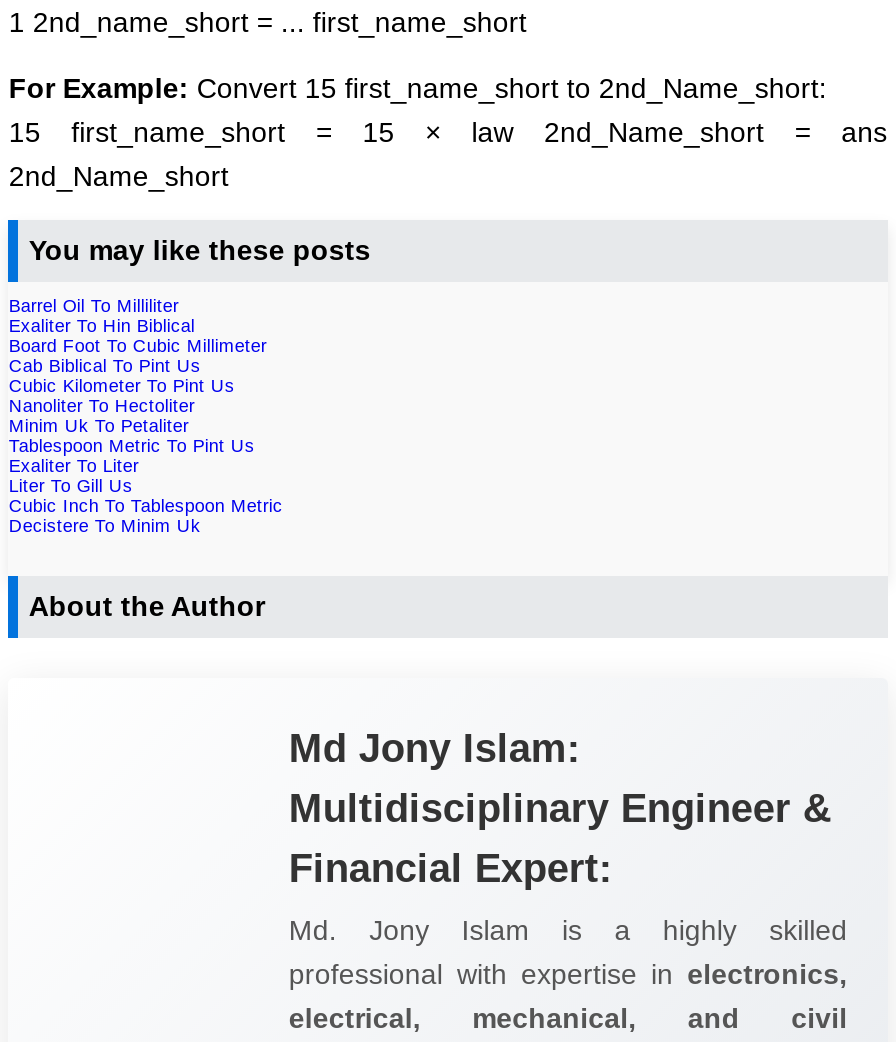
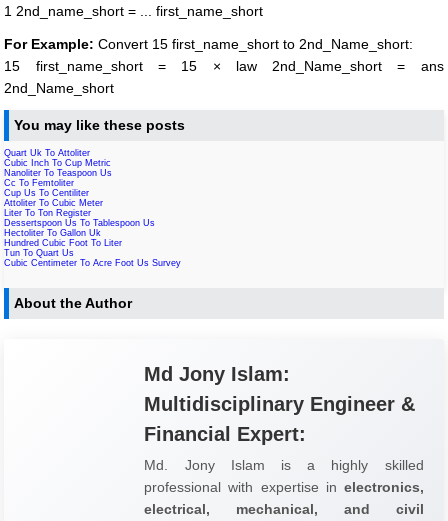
[9,295,283,535] Barrel Oil To Milliliter | Exaliter To Hin Biblical | Board Foot To Cubic Millimeter | Cab Biblical To Pint Us | Cubic Kilometer To Pint Us | Nanoliter To Hectoliter | Minim Uk To Petaliter | Tablespoon Metric To Pint Us | Exaliter To Liter | Liter To Gill Us | Cubic Inch To Tablespoon Metric | Decistere To Minim Uk -> [4,148,181,268] Quart Uk To Attoliter | Cubic Inch To Cup Metric | Nanoliter To Teaspoon Us | Cc To Femtoliter | Cup Us To Centiliter | Attoliter To Cubic Meter | Liter To Ton Register | Dessertspoon Us To Tablespoon Us | Hectoliter To Gallon Uk | Hundred Cubic Foot To Liter | Tun To Quart Us | Cubic Centimeter To Acre Foot Us Survey

